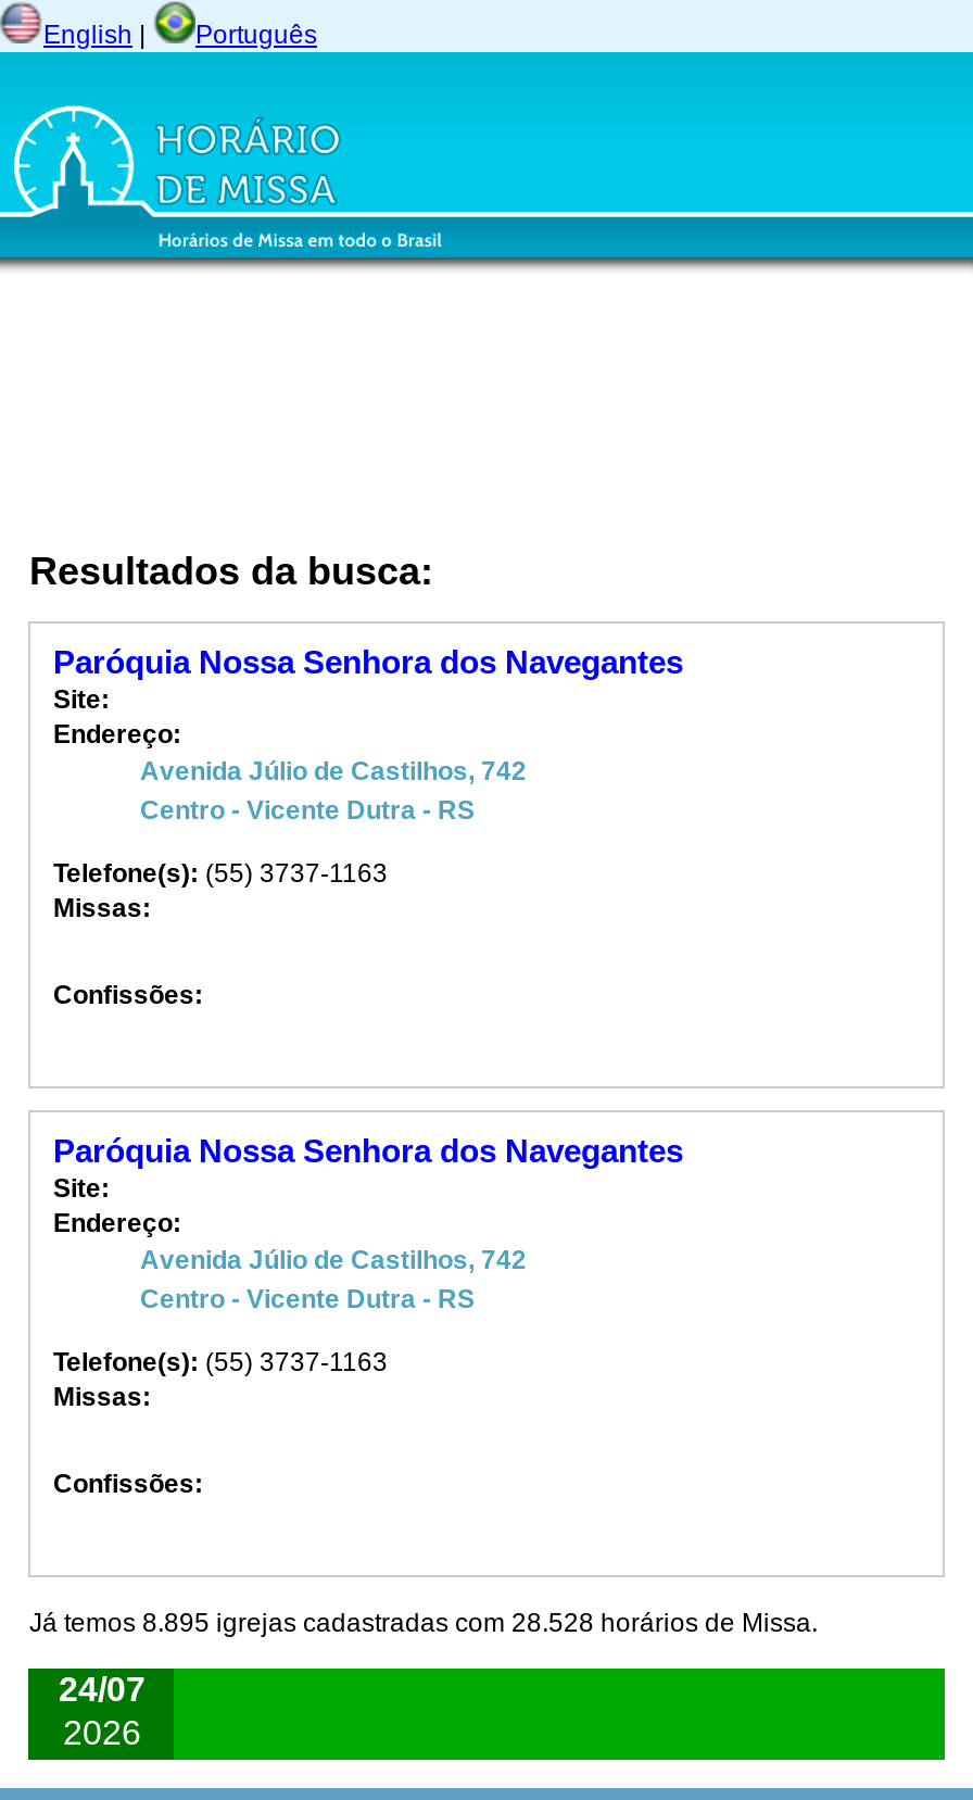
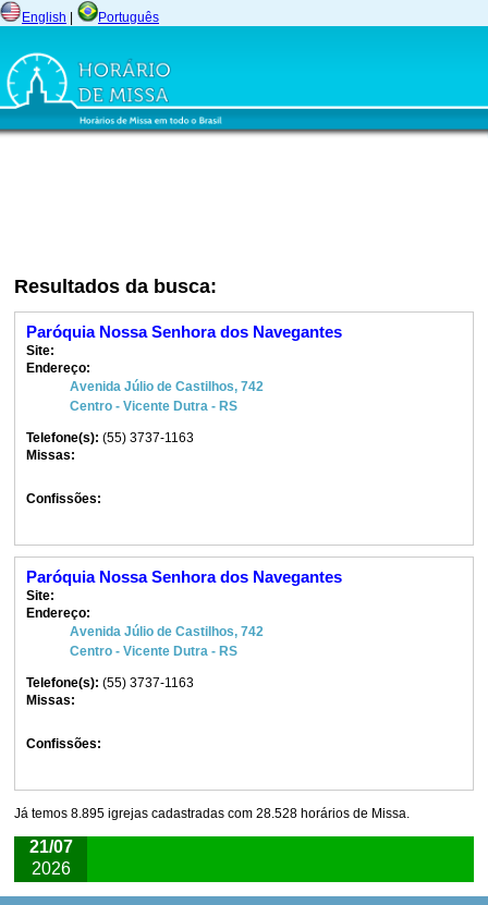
[58,1671,145,1708] 24/07 -> [29,837,73,856] 21/07

